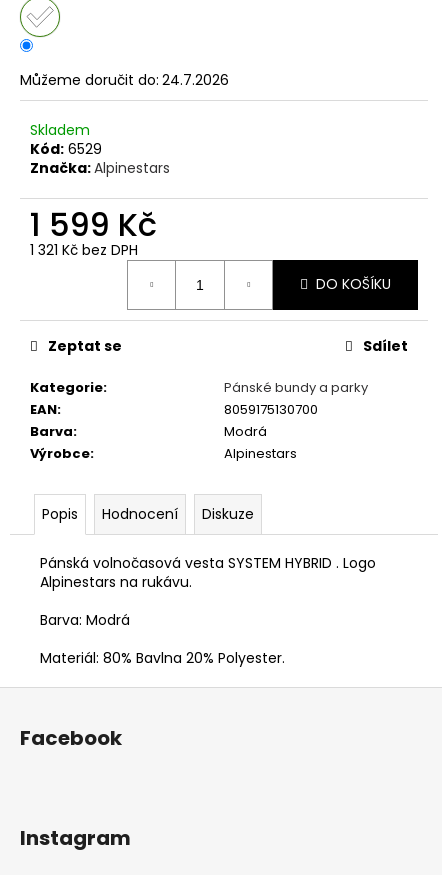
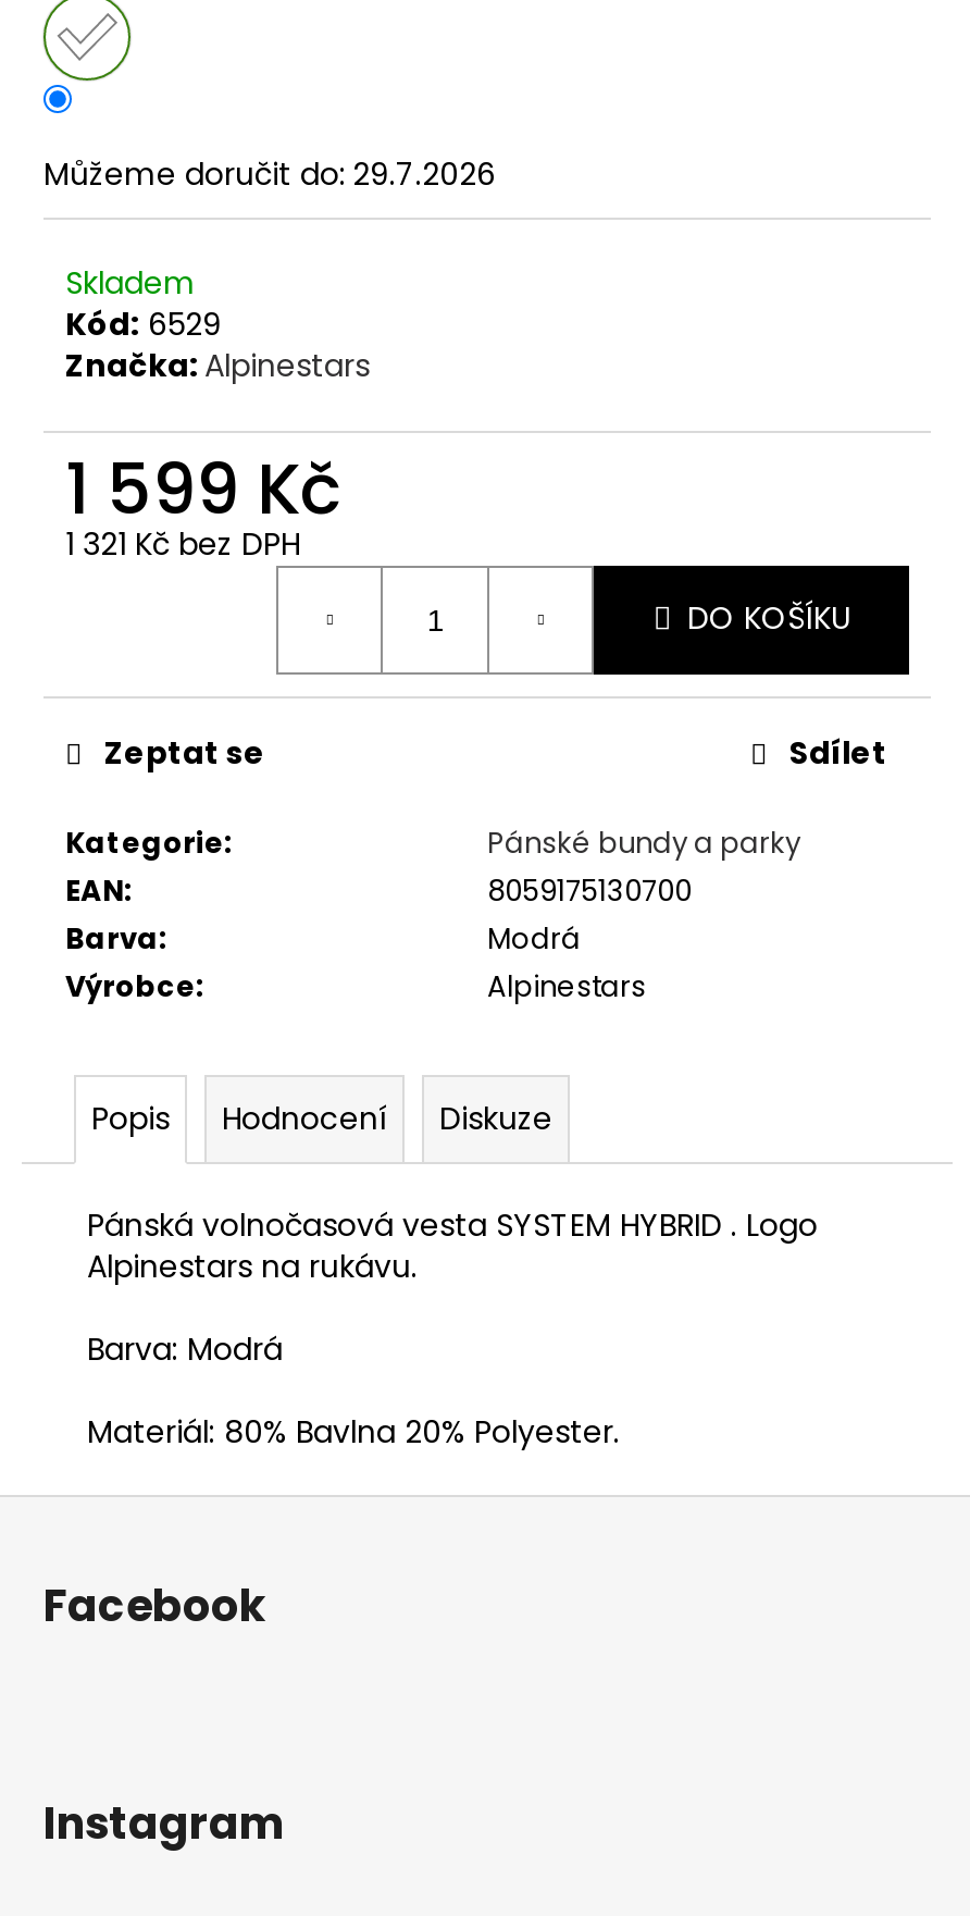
[20,69,229,89] Můžeme doručit do: 24.7.2026 -> [43,151,496,195] Můžeme doručit do: 29.7.2026

